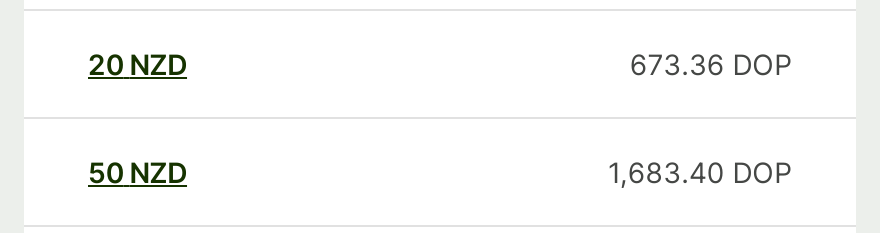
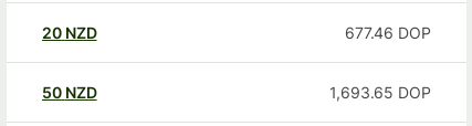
[630,47,792,81] 673.36 DOP -> [345,23,431,42] 677.46 DOP
[608,155,792,189] 1,683.40 DOP -> [329,83,431,102] 1,693.65 DOP

